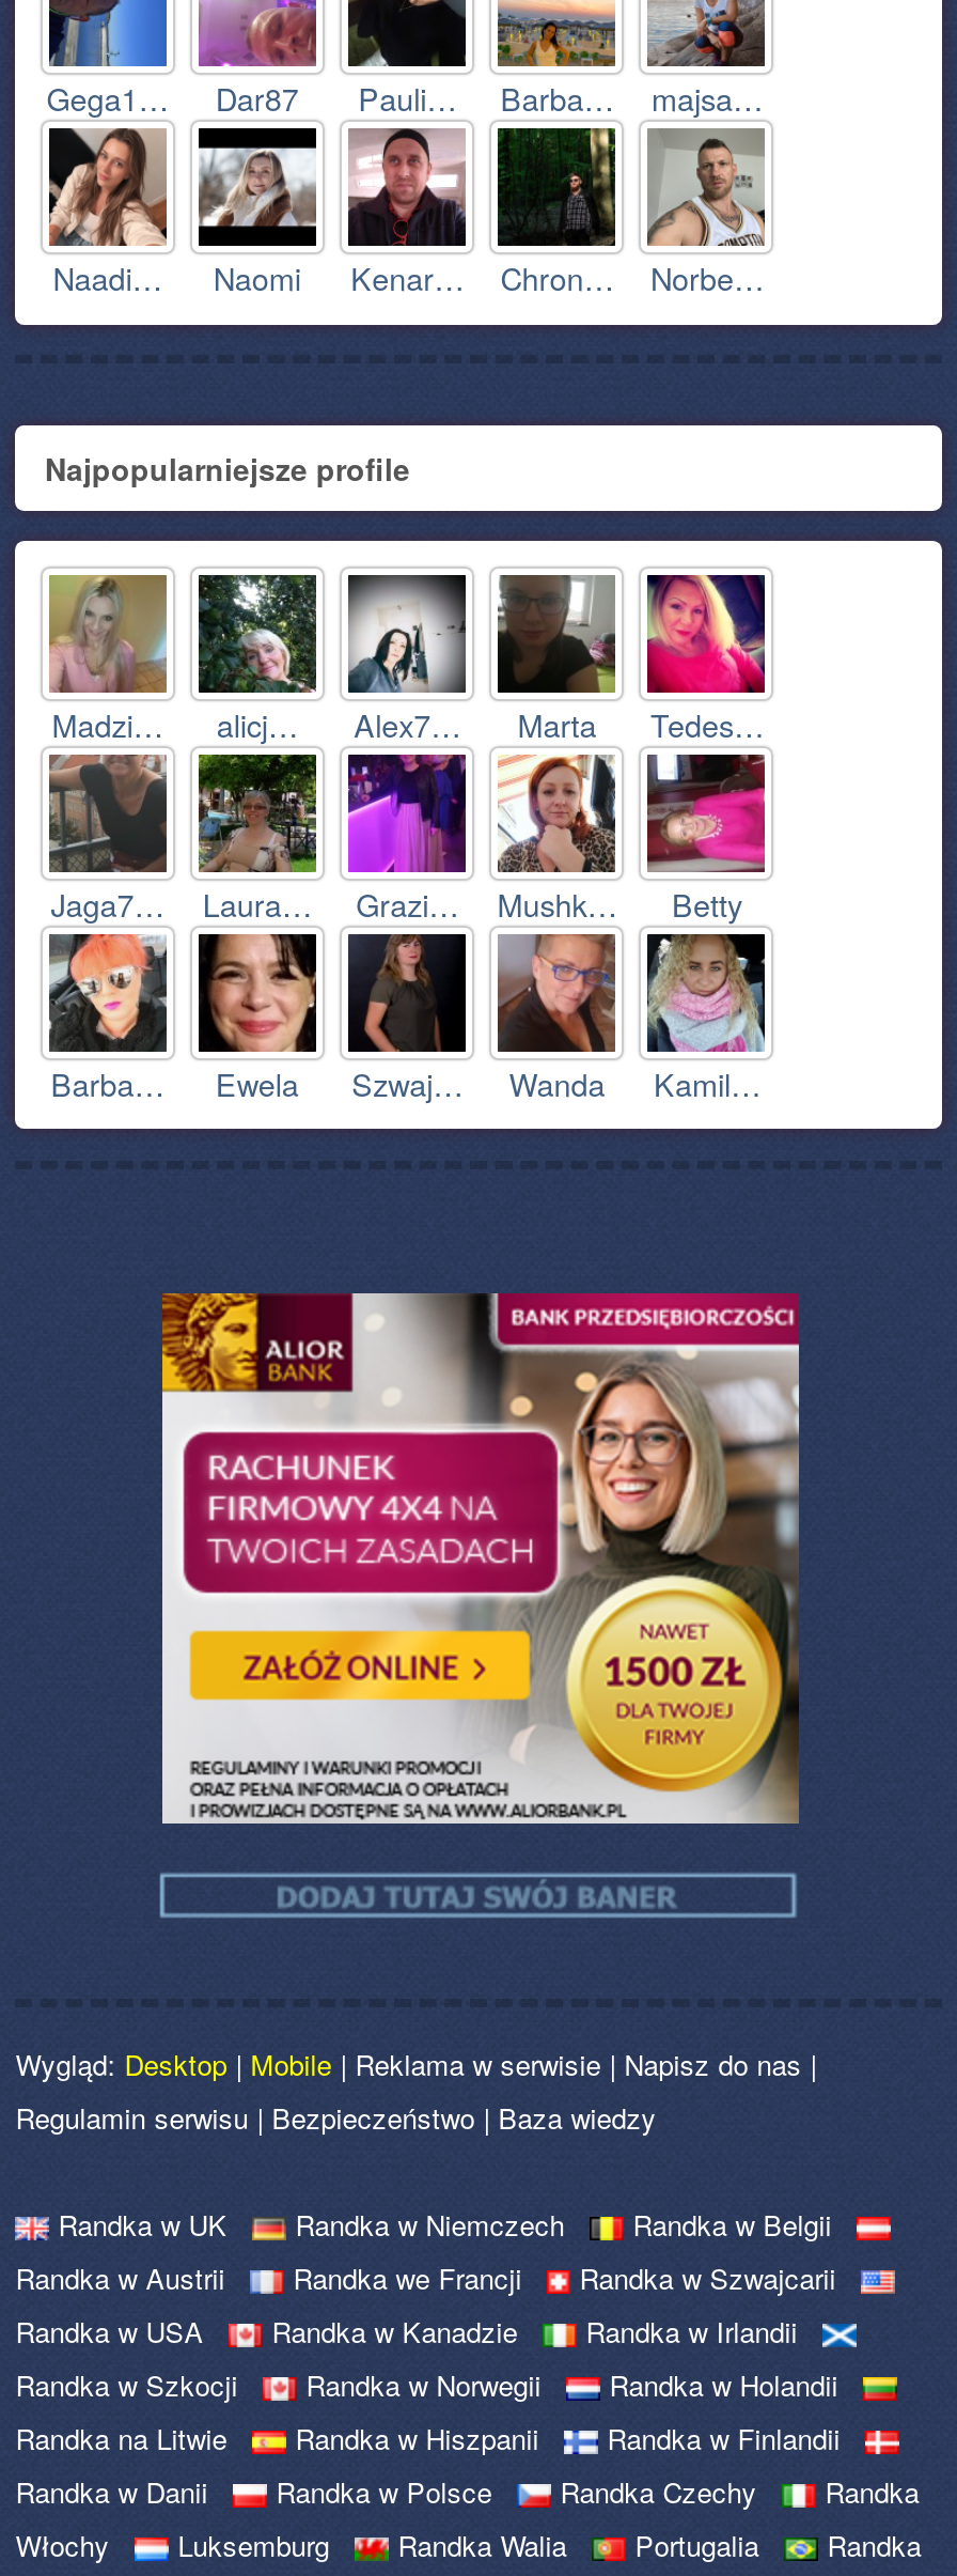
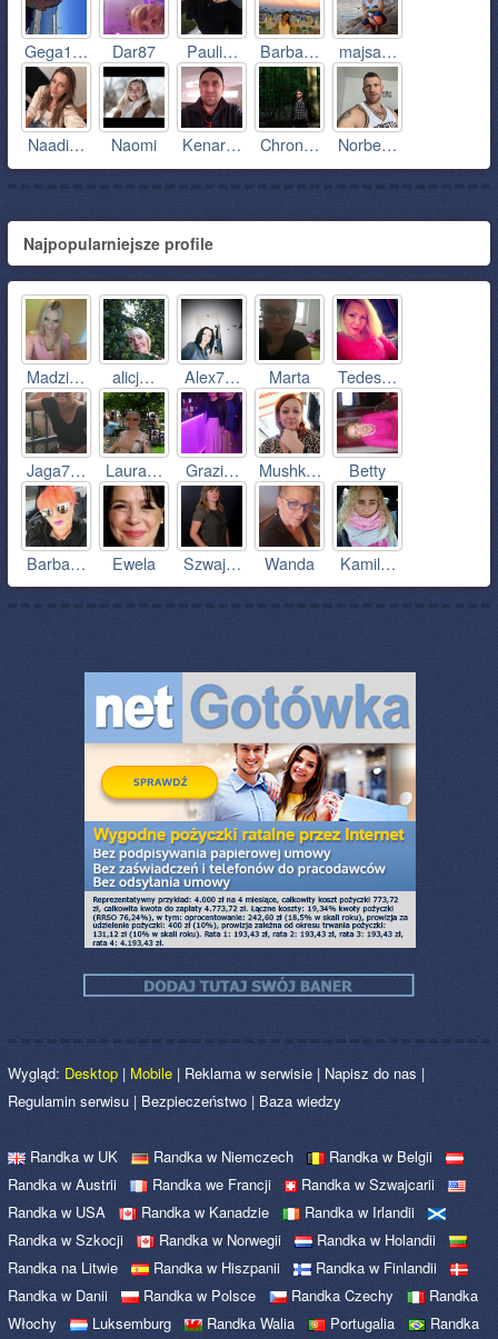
[160,1291,801,1824] [image] -> [83,671,417,948] [image]

